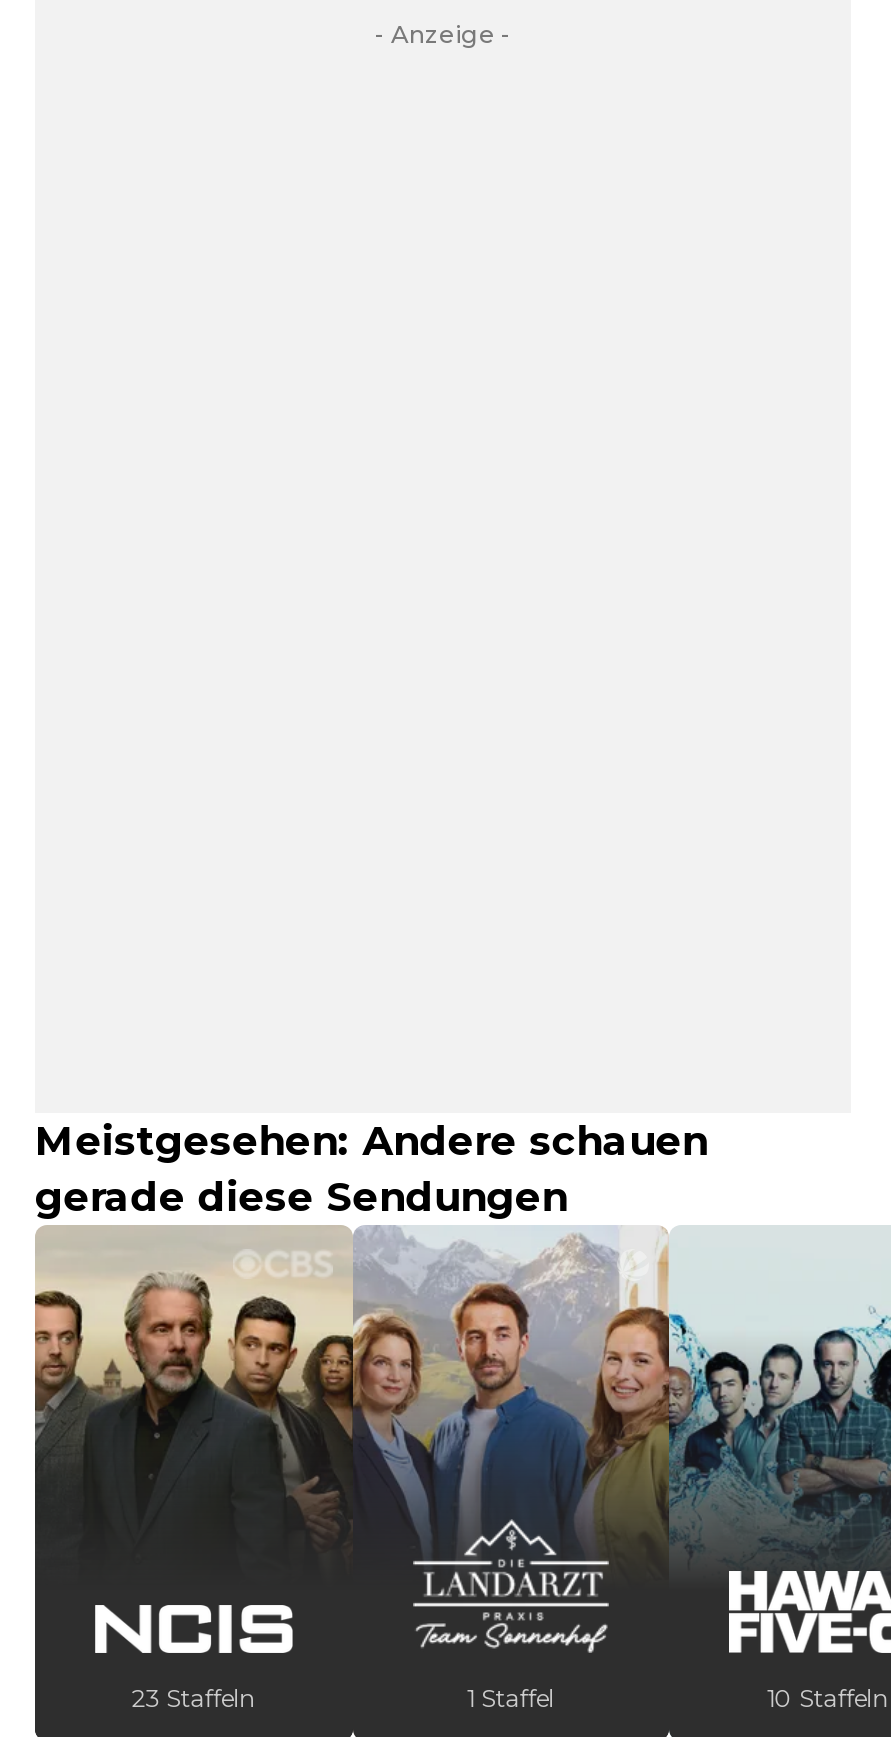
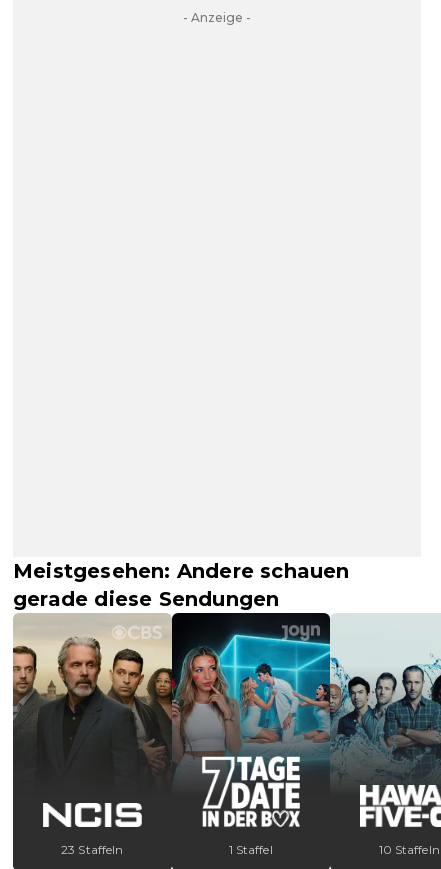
[351,1225,671,1653] [image] -> [171,612,331,828] [image]

